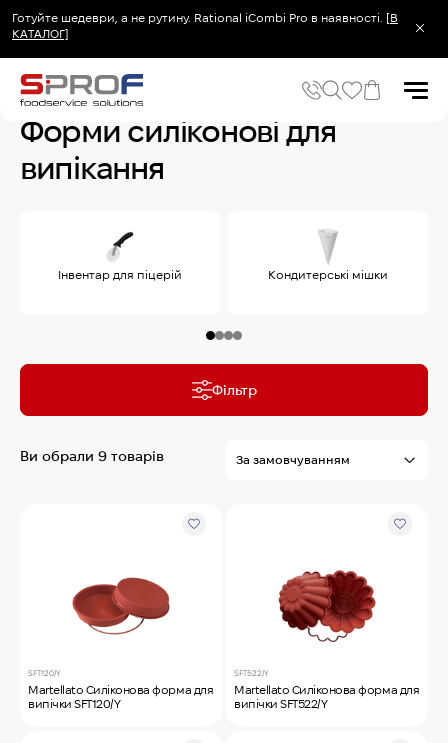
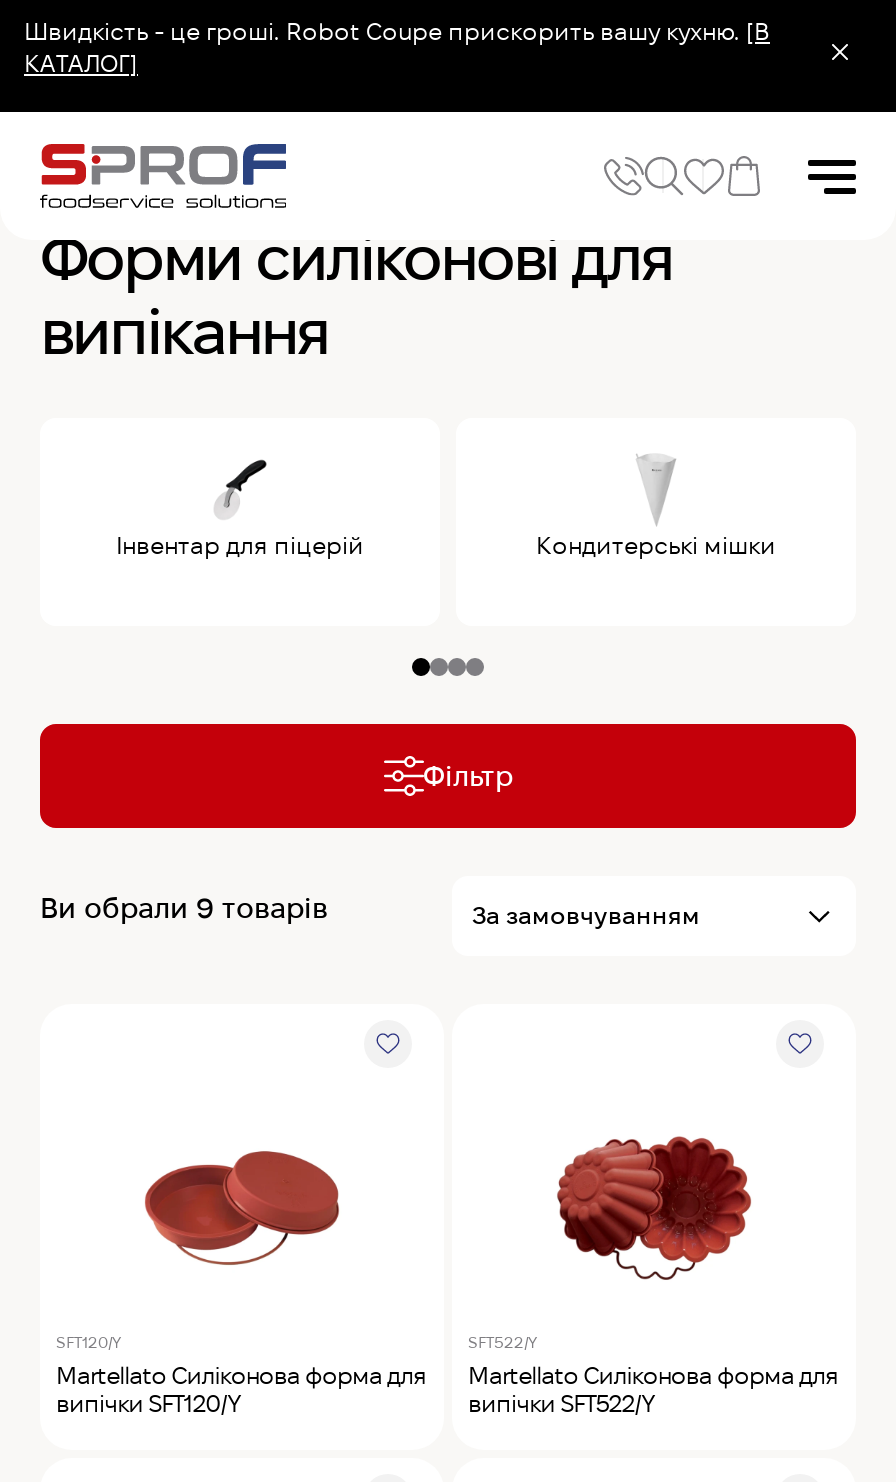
[12,11,398,24] Готуйте шедеври, а не рутину. Rational iCombi Pro в наявності. [В -> [24,18,770,44] Швидкість - це гроші. Robot Coupe прискорить вашу кухню. [В

